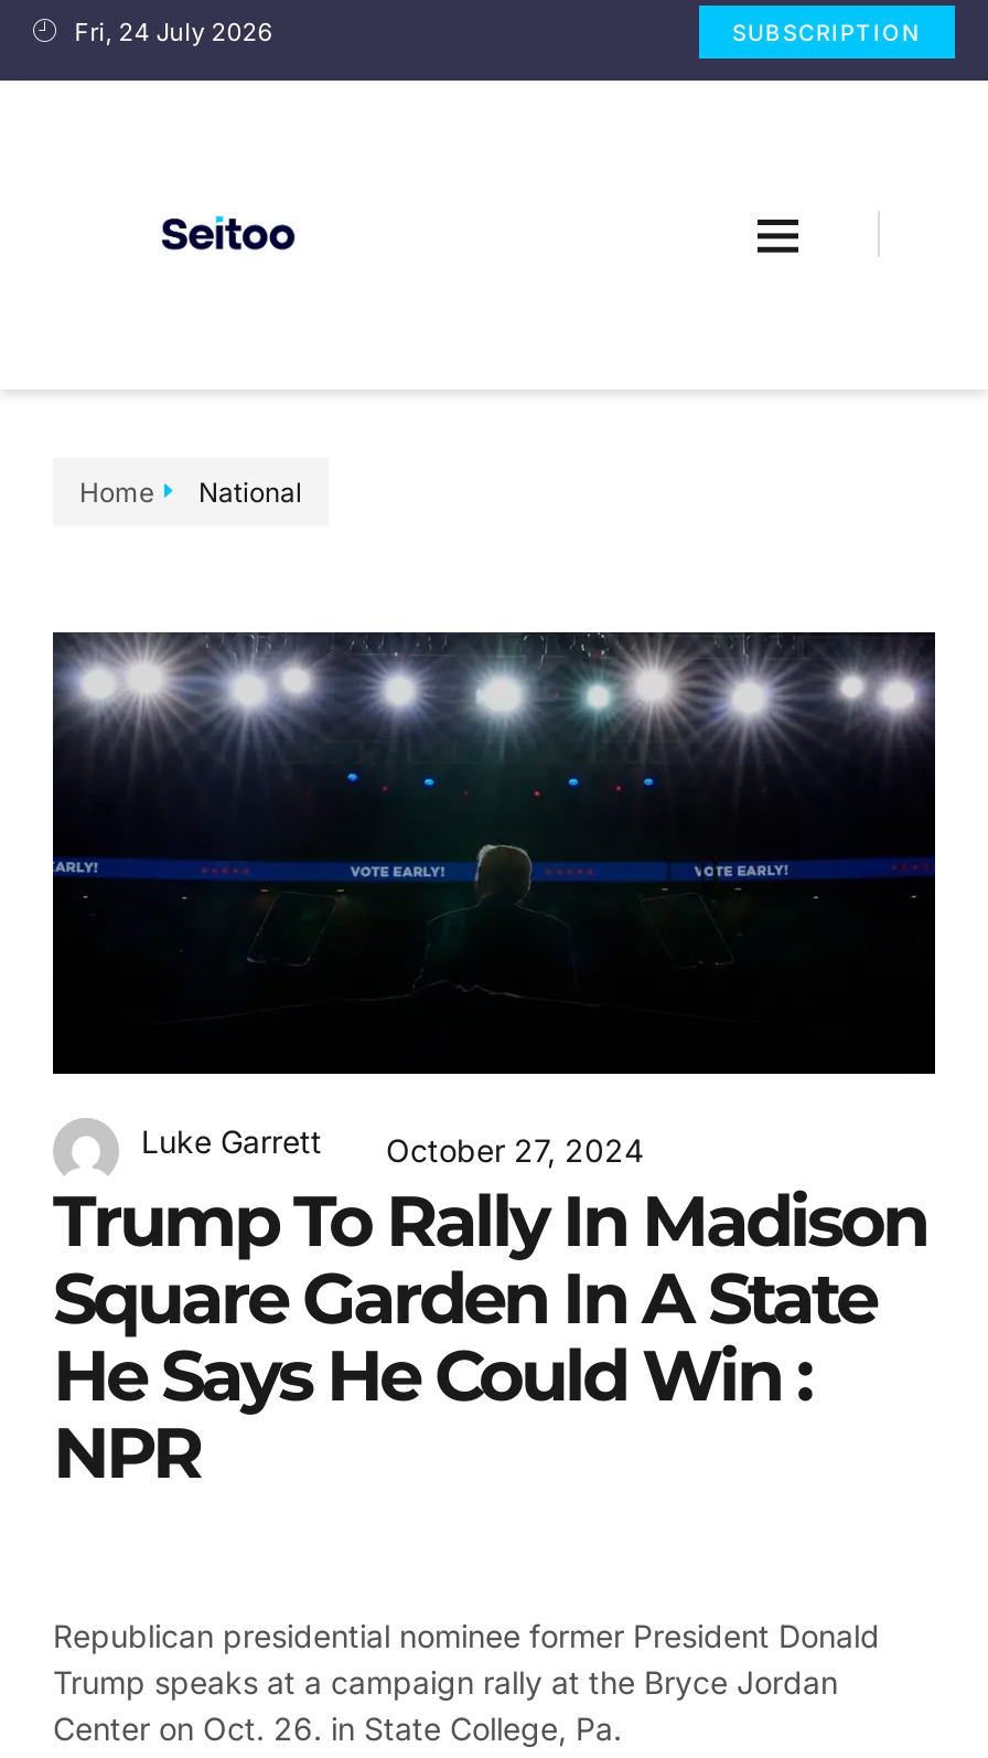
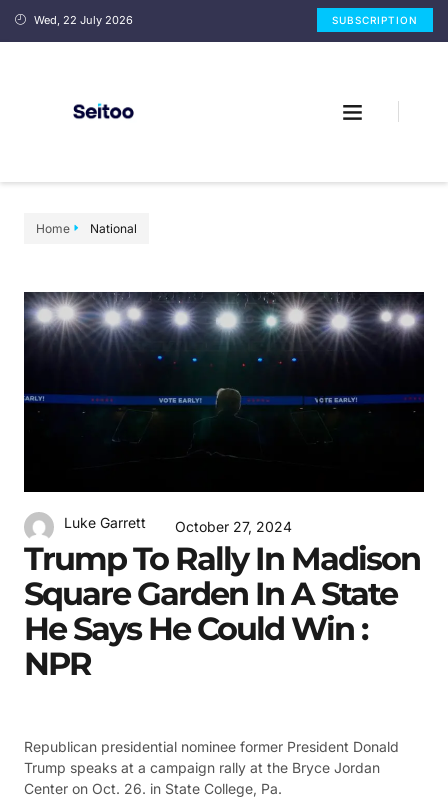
[75,15,273,46] Fri, 24 July 2026 -> [34,12,133,26] Wed, 22 July 2026

